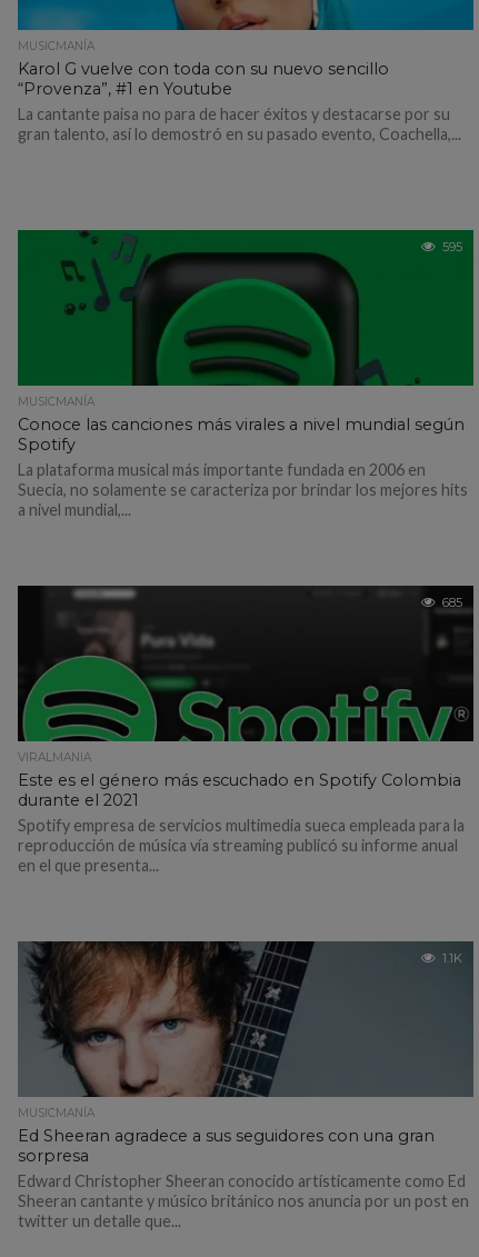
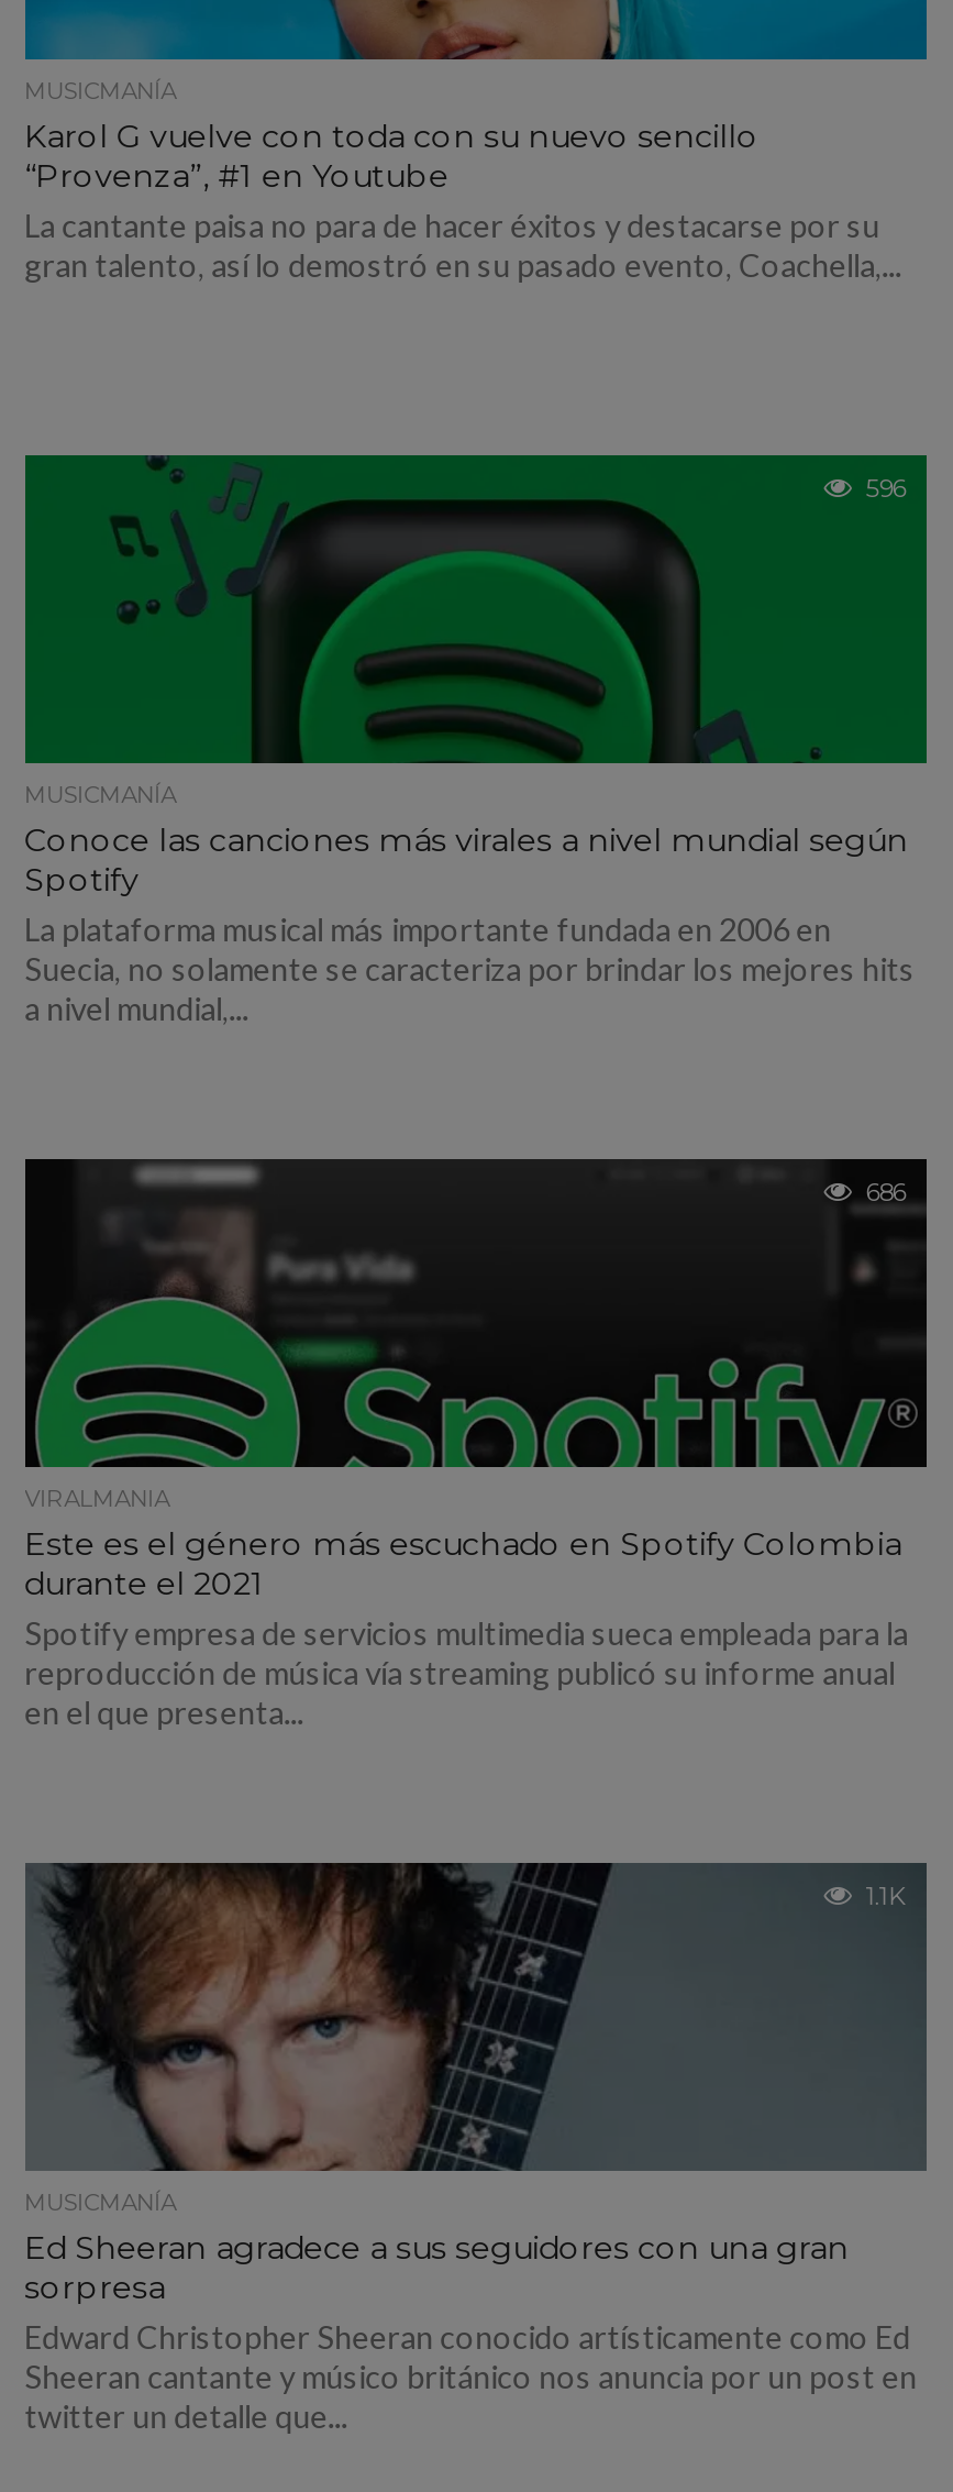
[443,239,463,255] 595 -> [866,473,905,504] 596
[443,595,463,610] 685 -> [866,1177,905,1208] 686

